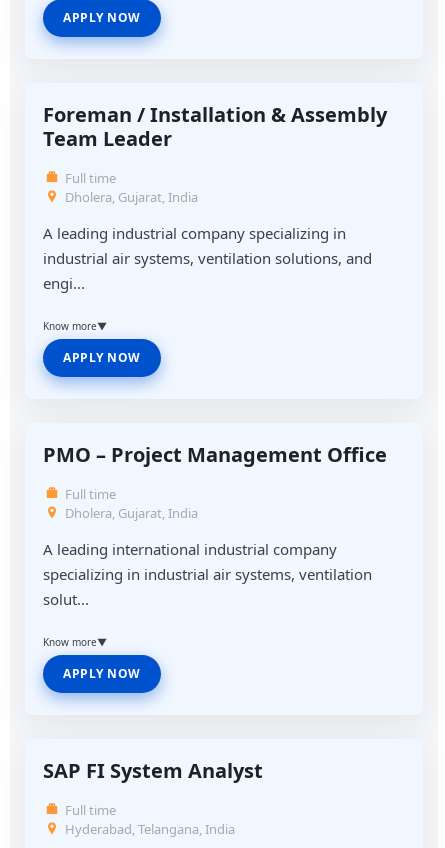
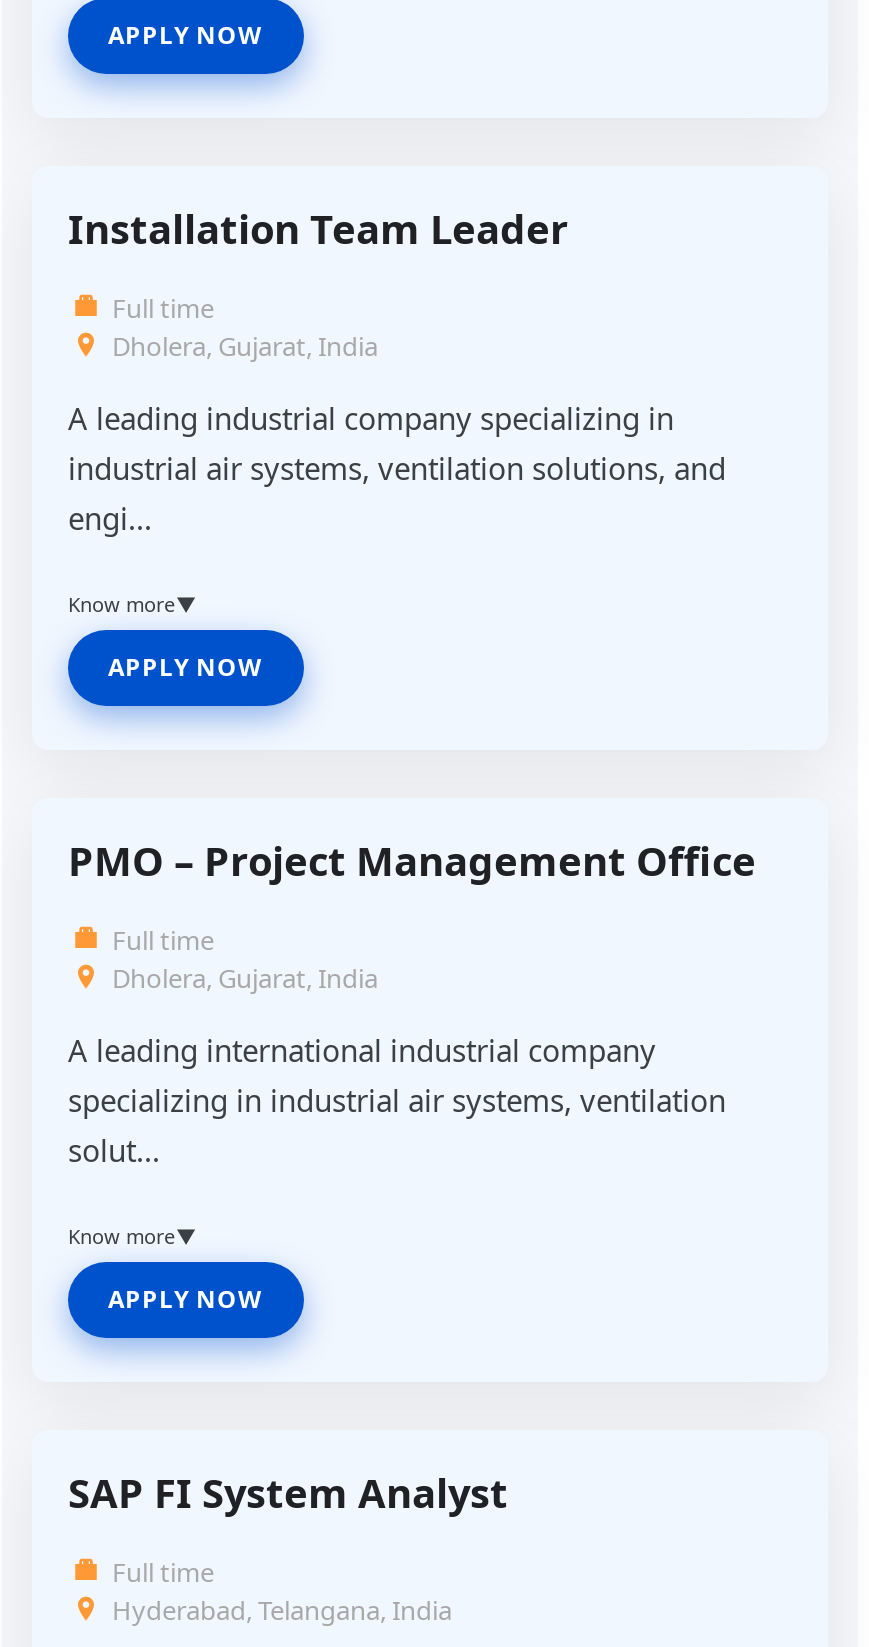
[43,100,387,151] Foreman / Installation & Assembly | Team Leader -> [68,201,568,255] Installation Team Leader

